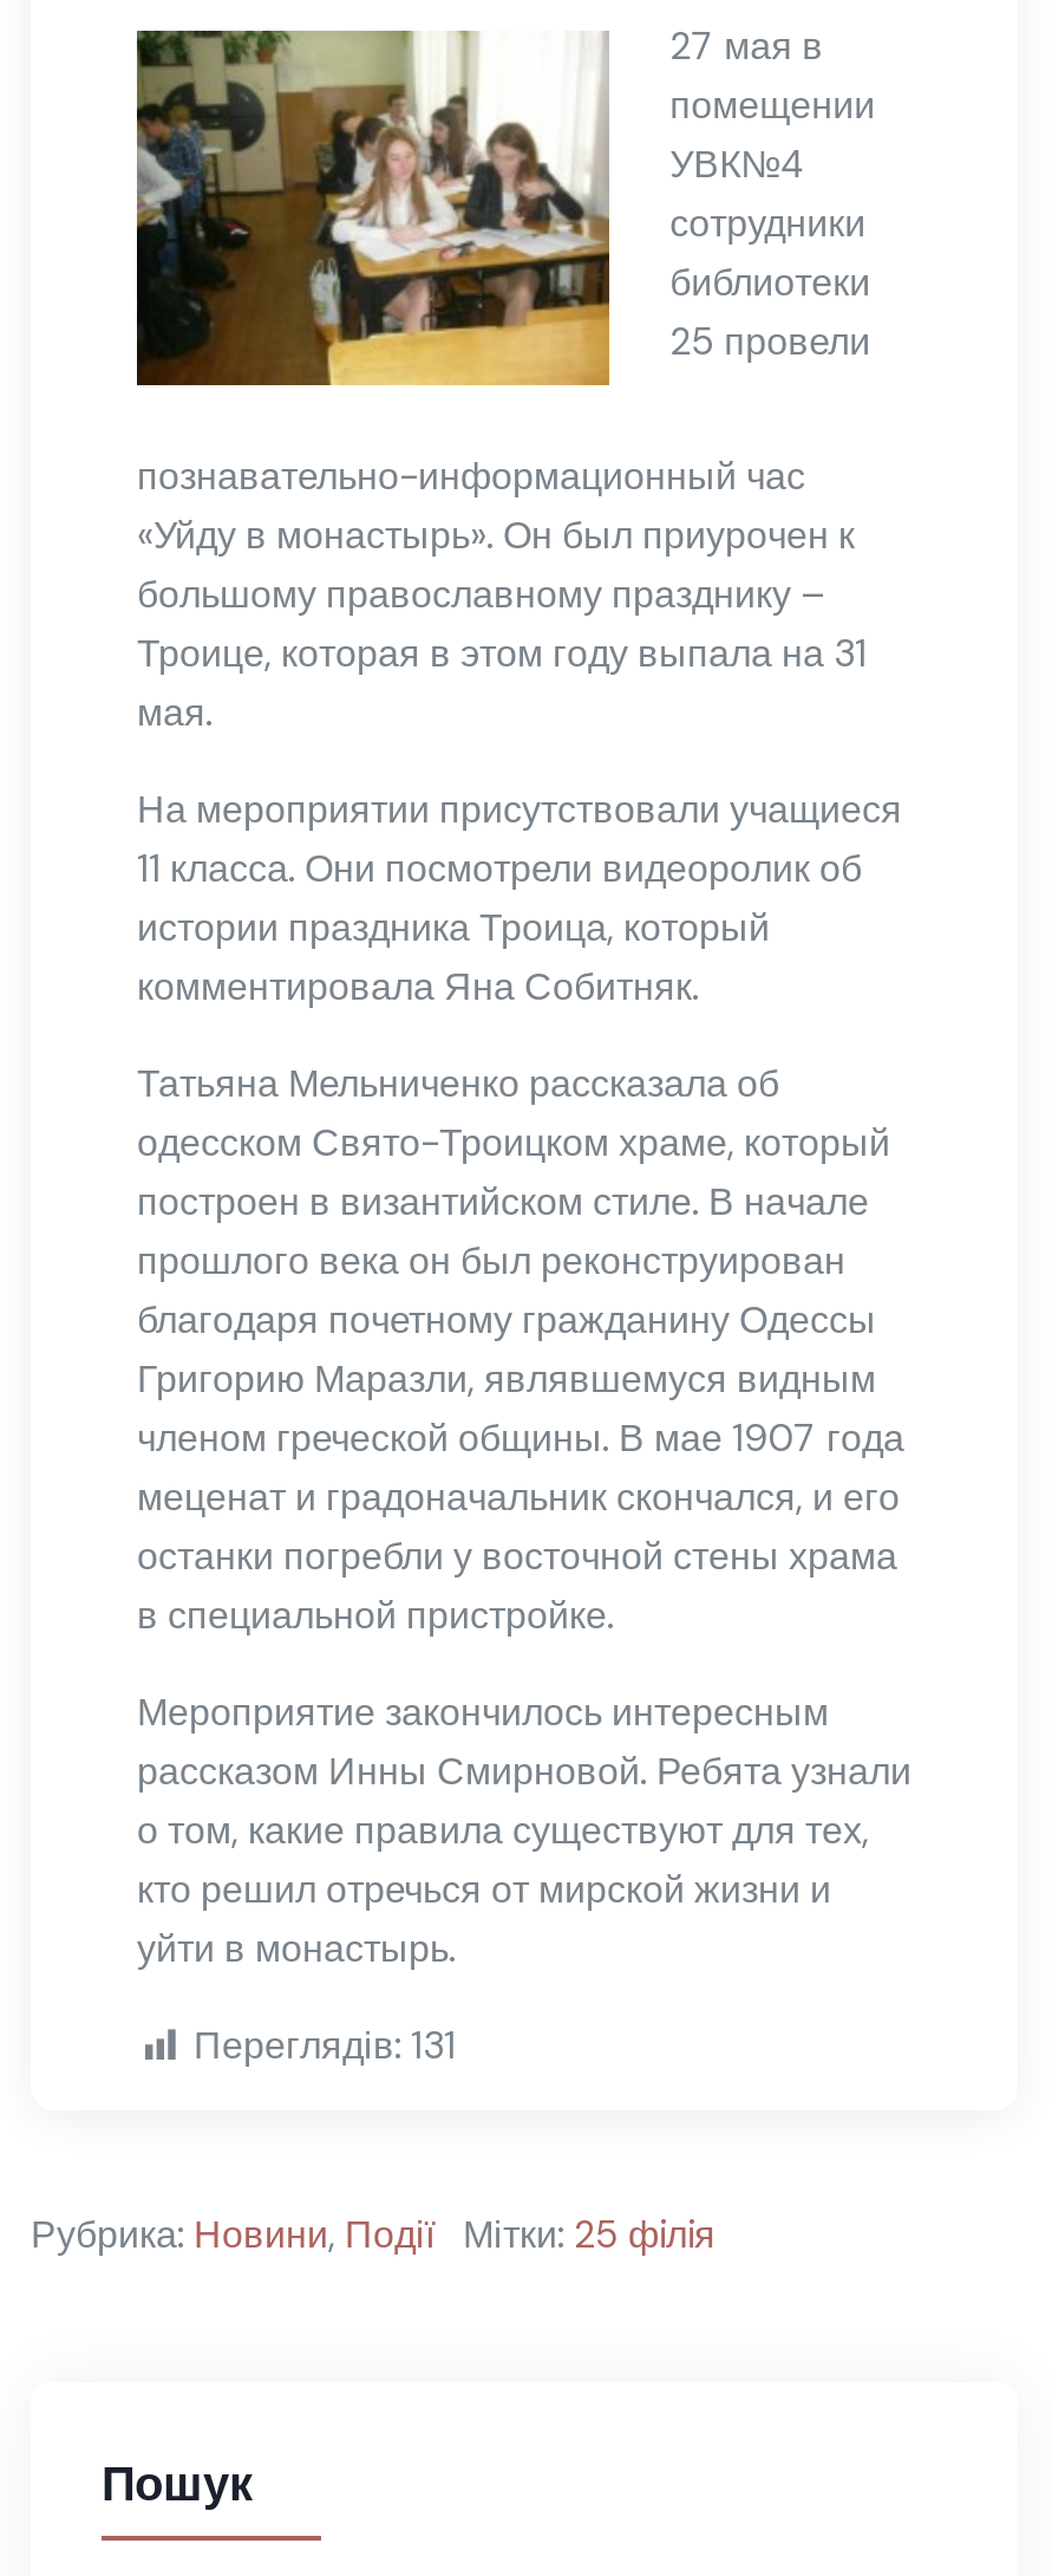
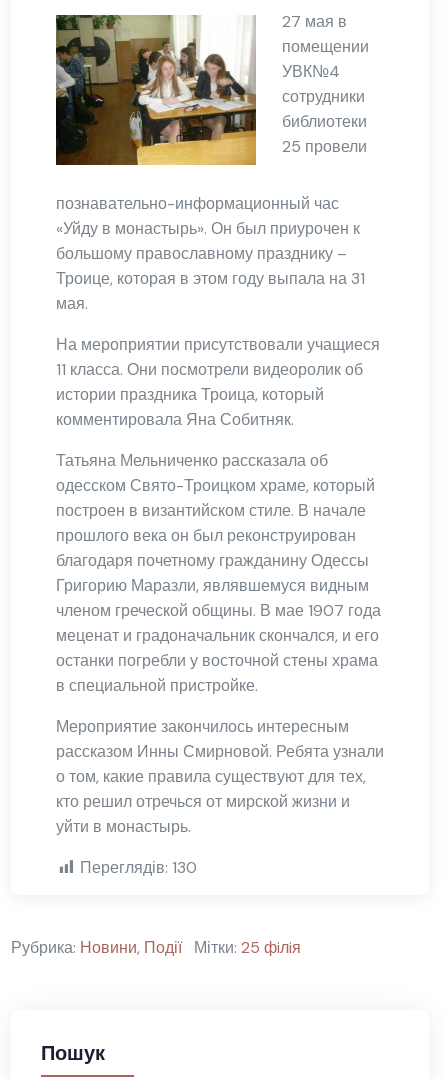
[194,2020,456,2069] Переглядів: 131 -> [80,857,197,878] Переглядів: 130

